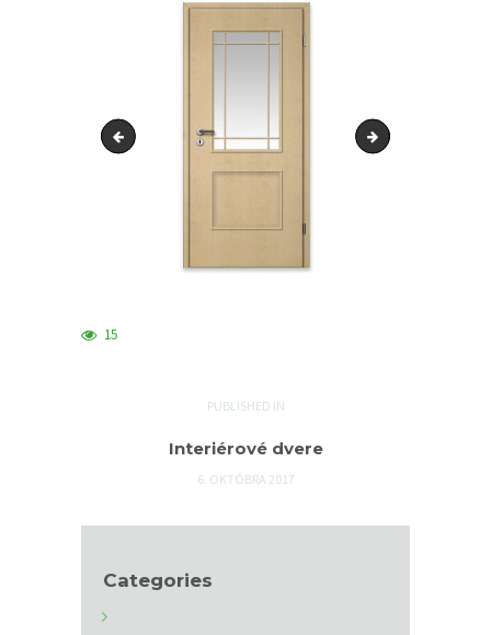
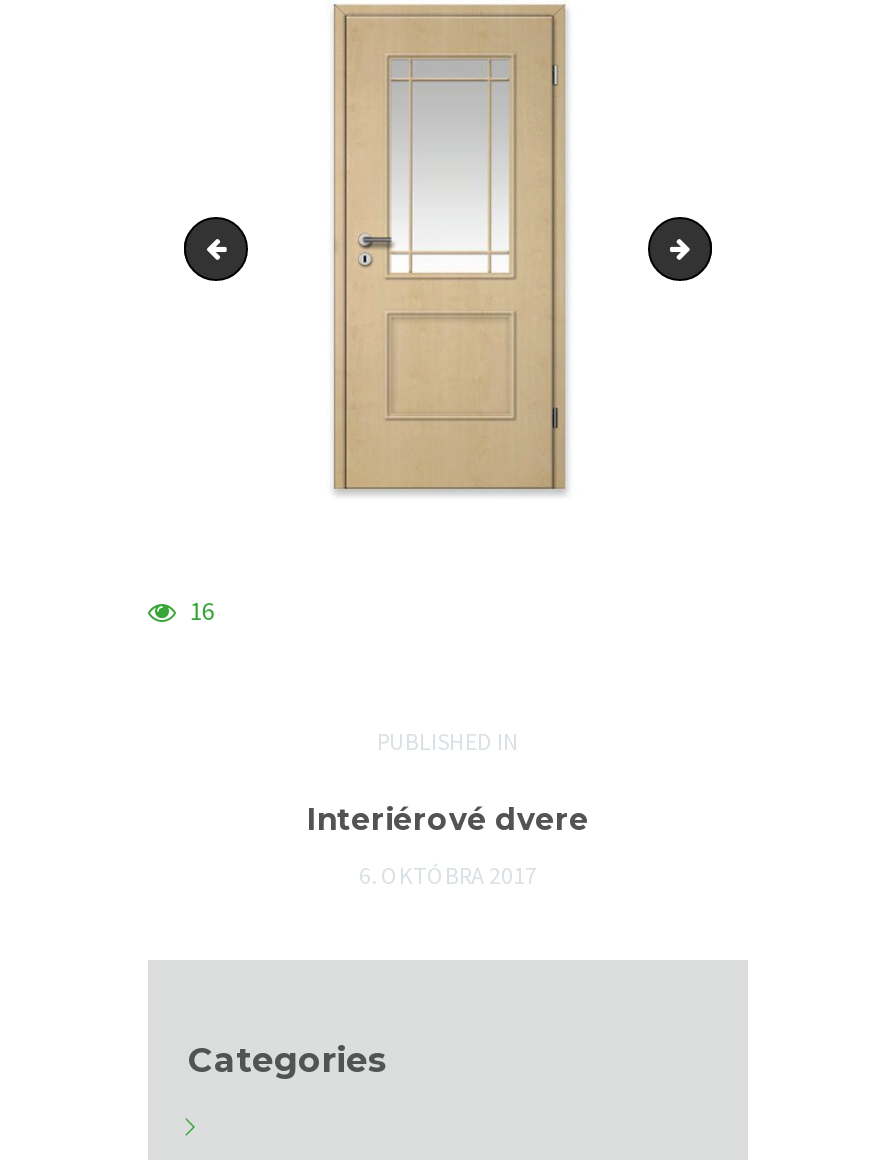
[104,325,117,344] 15 -> [190,594,214,628] 16

